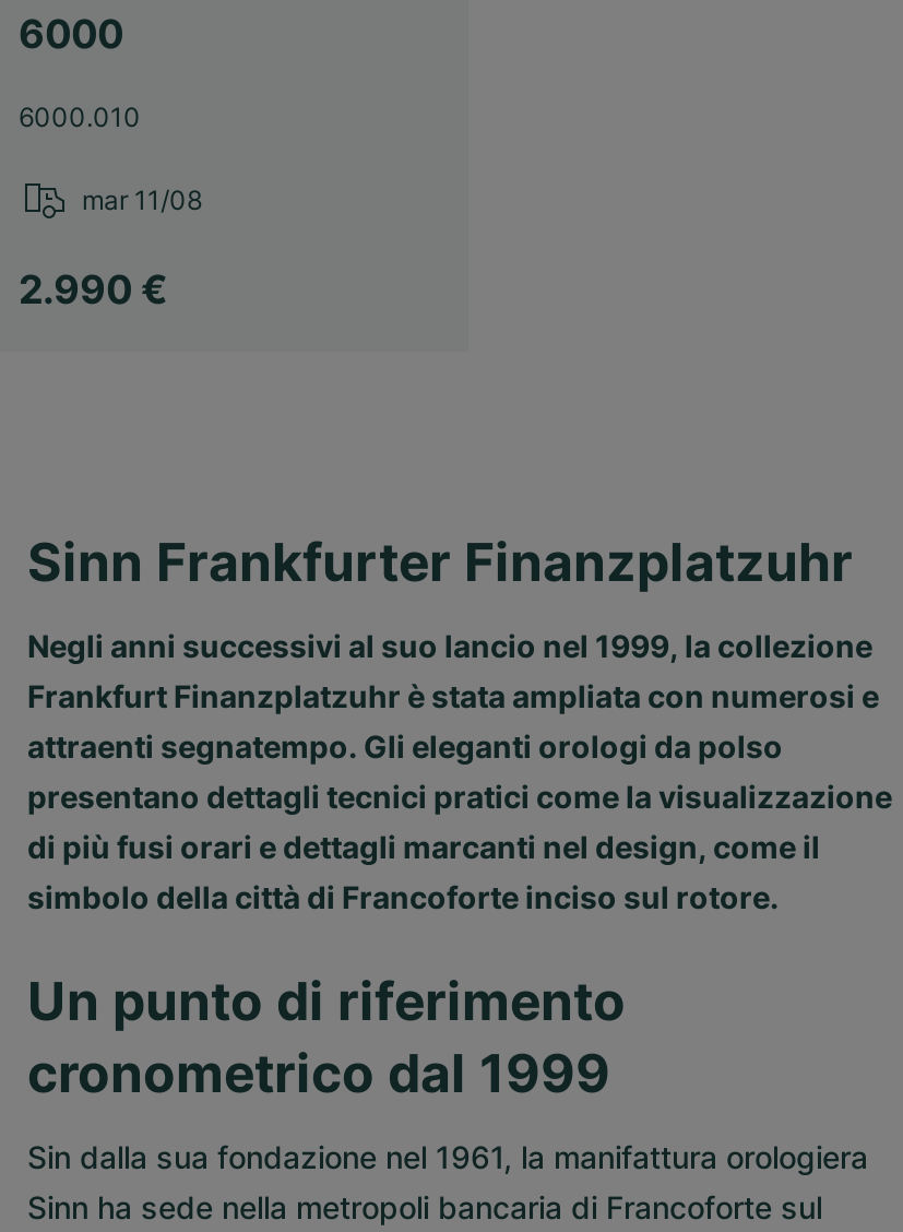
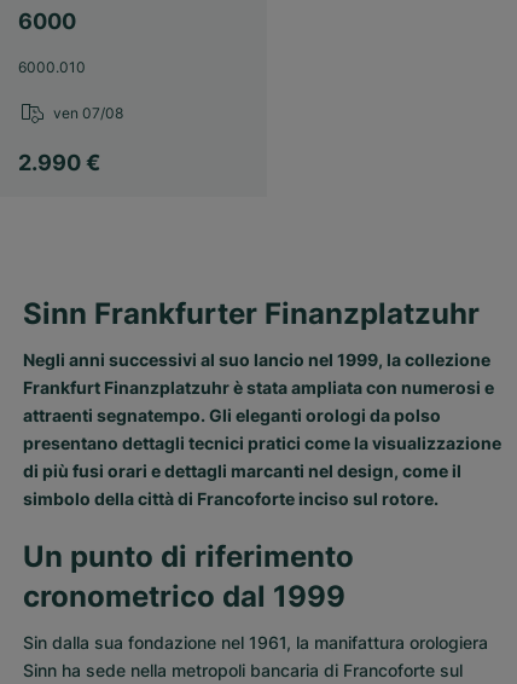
[82,182,202,215] mar 11/08 -> [53,103,123,121] ven 07/08

